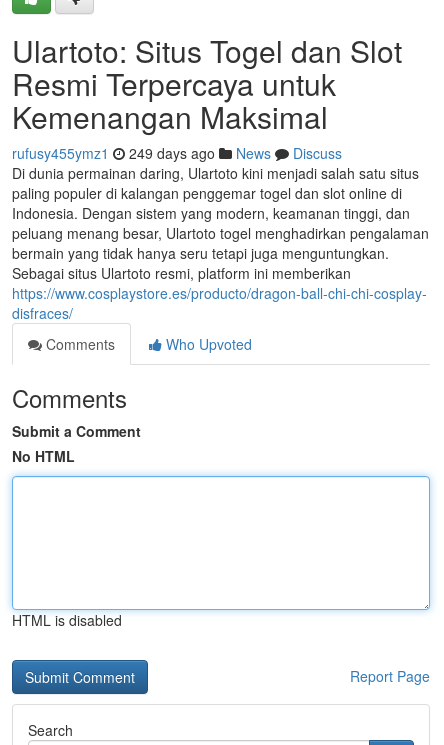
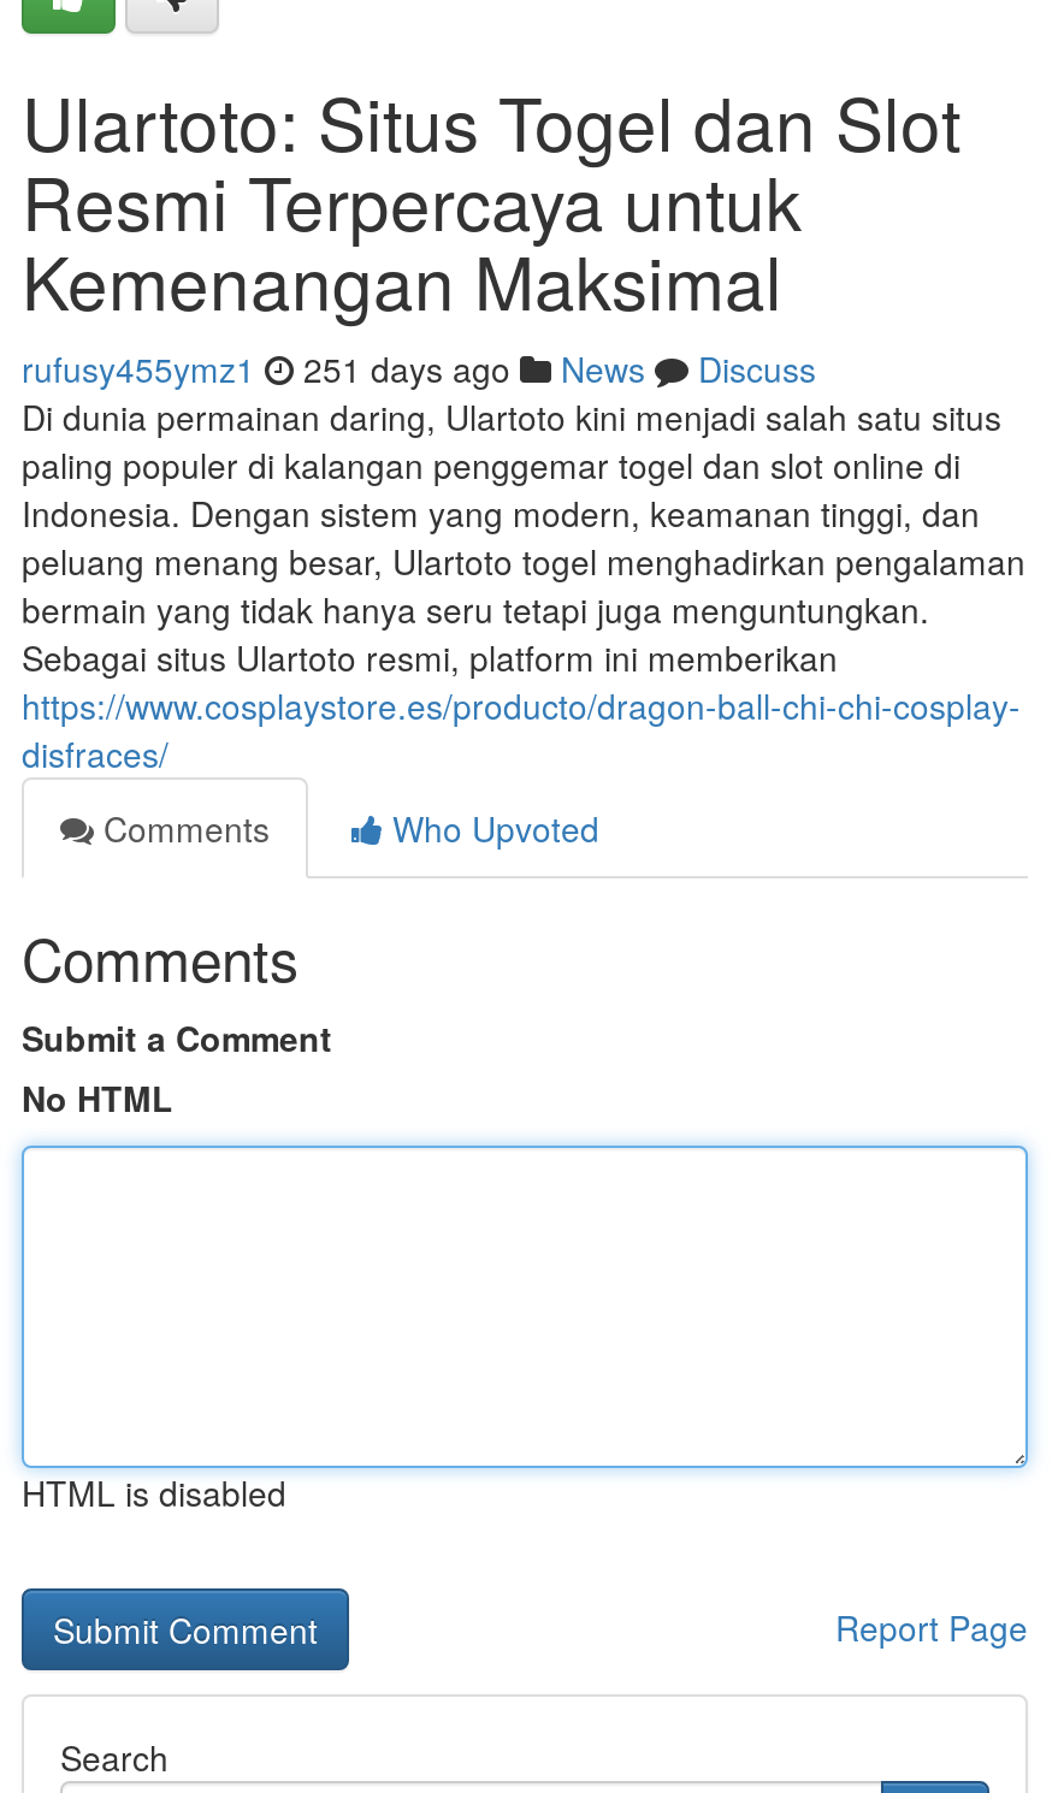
[12,143,342,163] rufusy455ymz1 249 days ago News Discuss -> [22,344,816,392] rufusy455ymz1 251 days ago News Discuss

